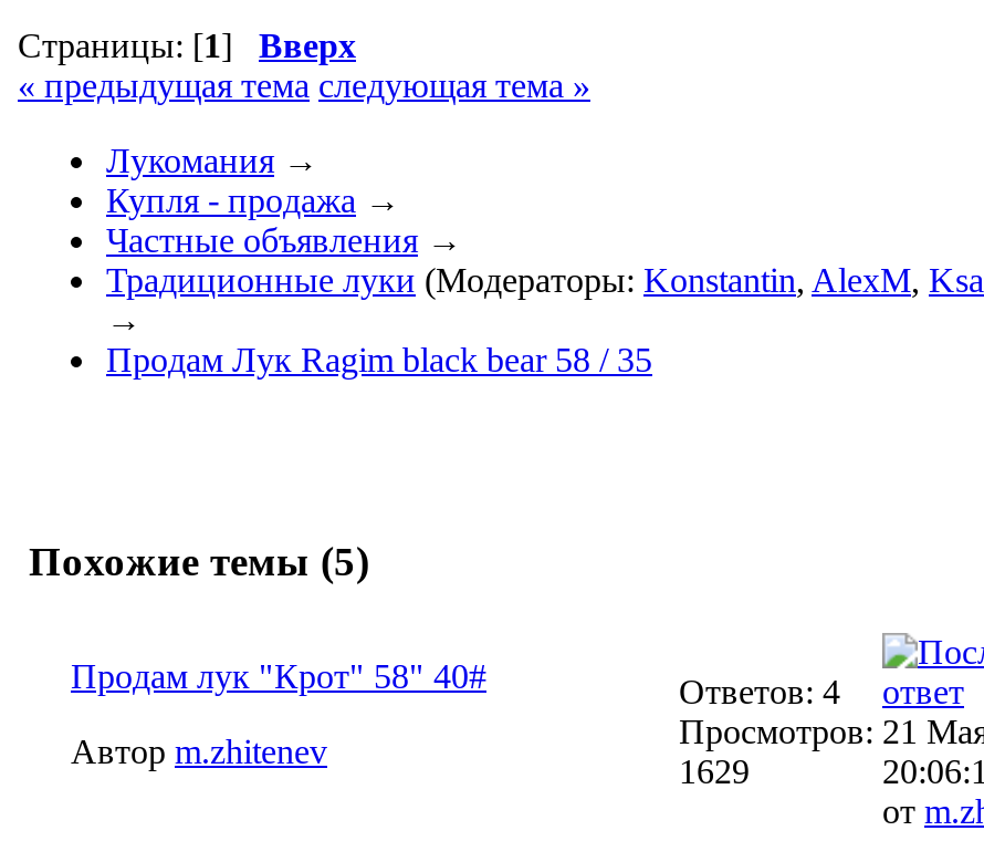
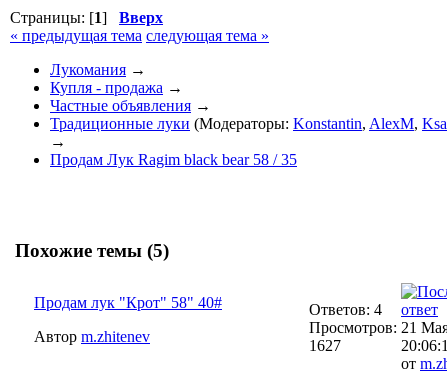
[679,753,750,791] 1629 -> [309,337,341,354] 1627

